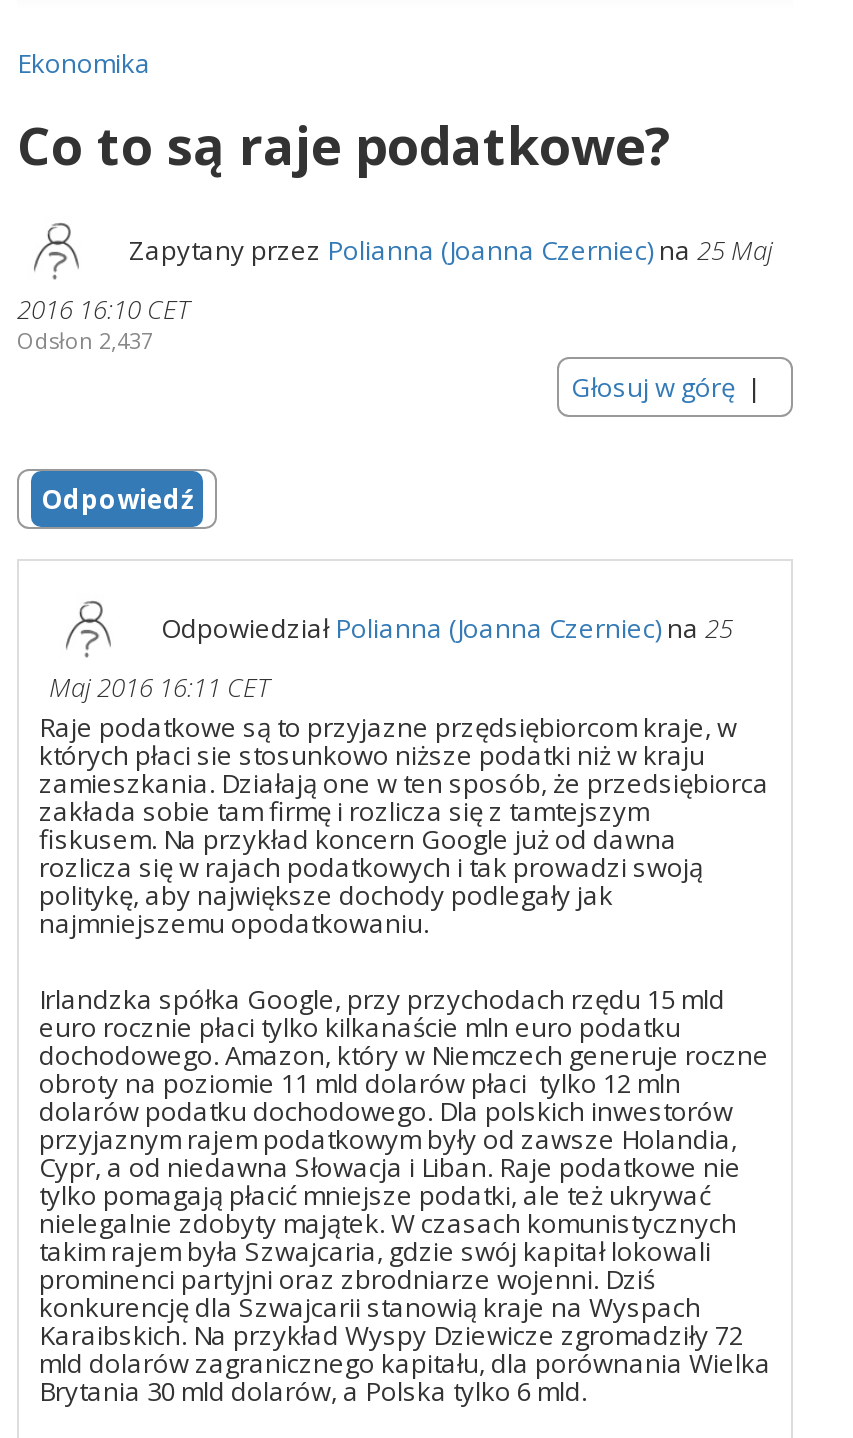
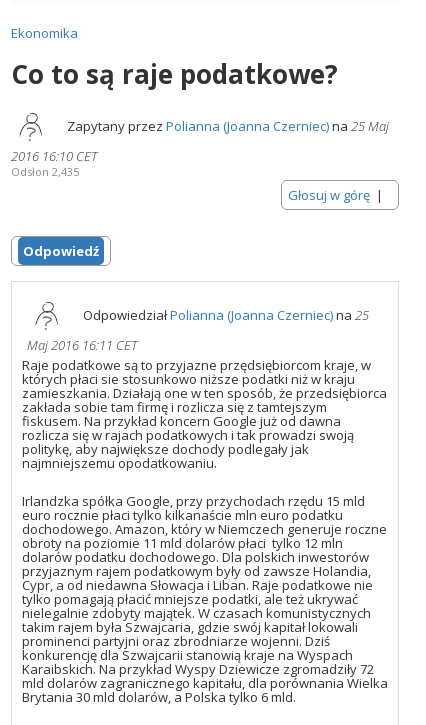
[17,325,153,355] Odsłon 2,437 -> [11,164,79,179] Odsłon 2,435

